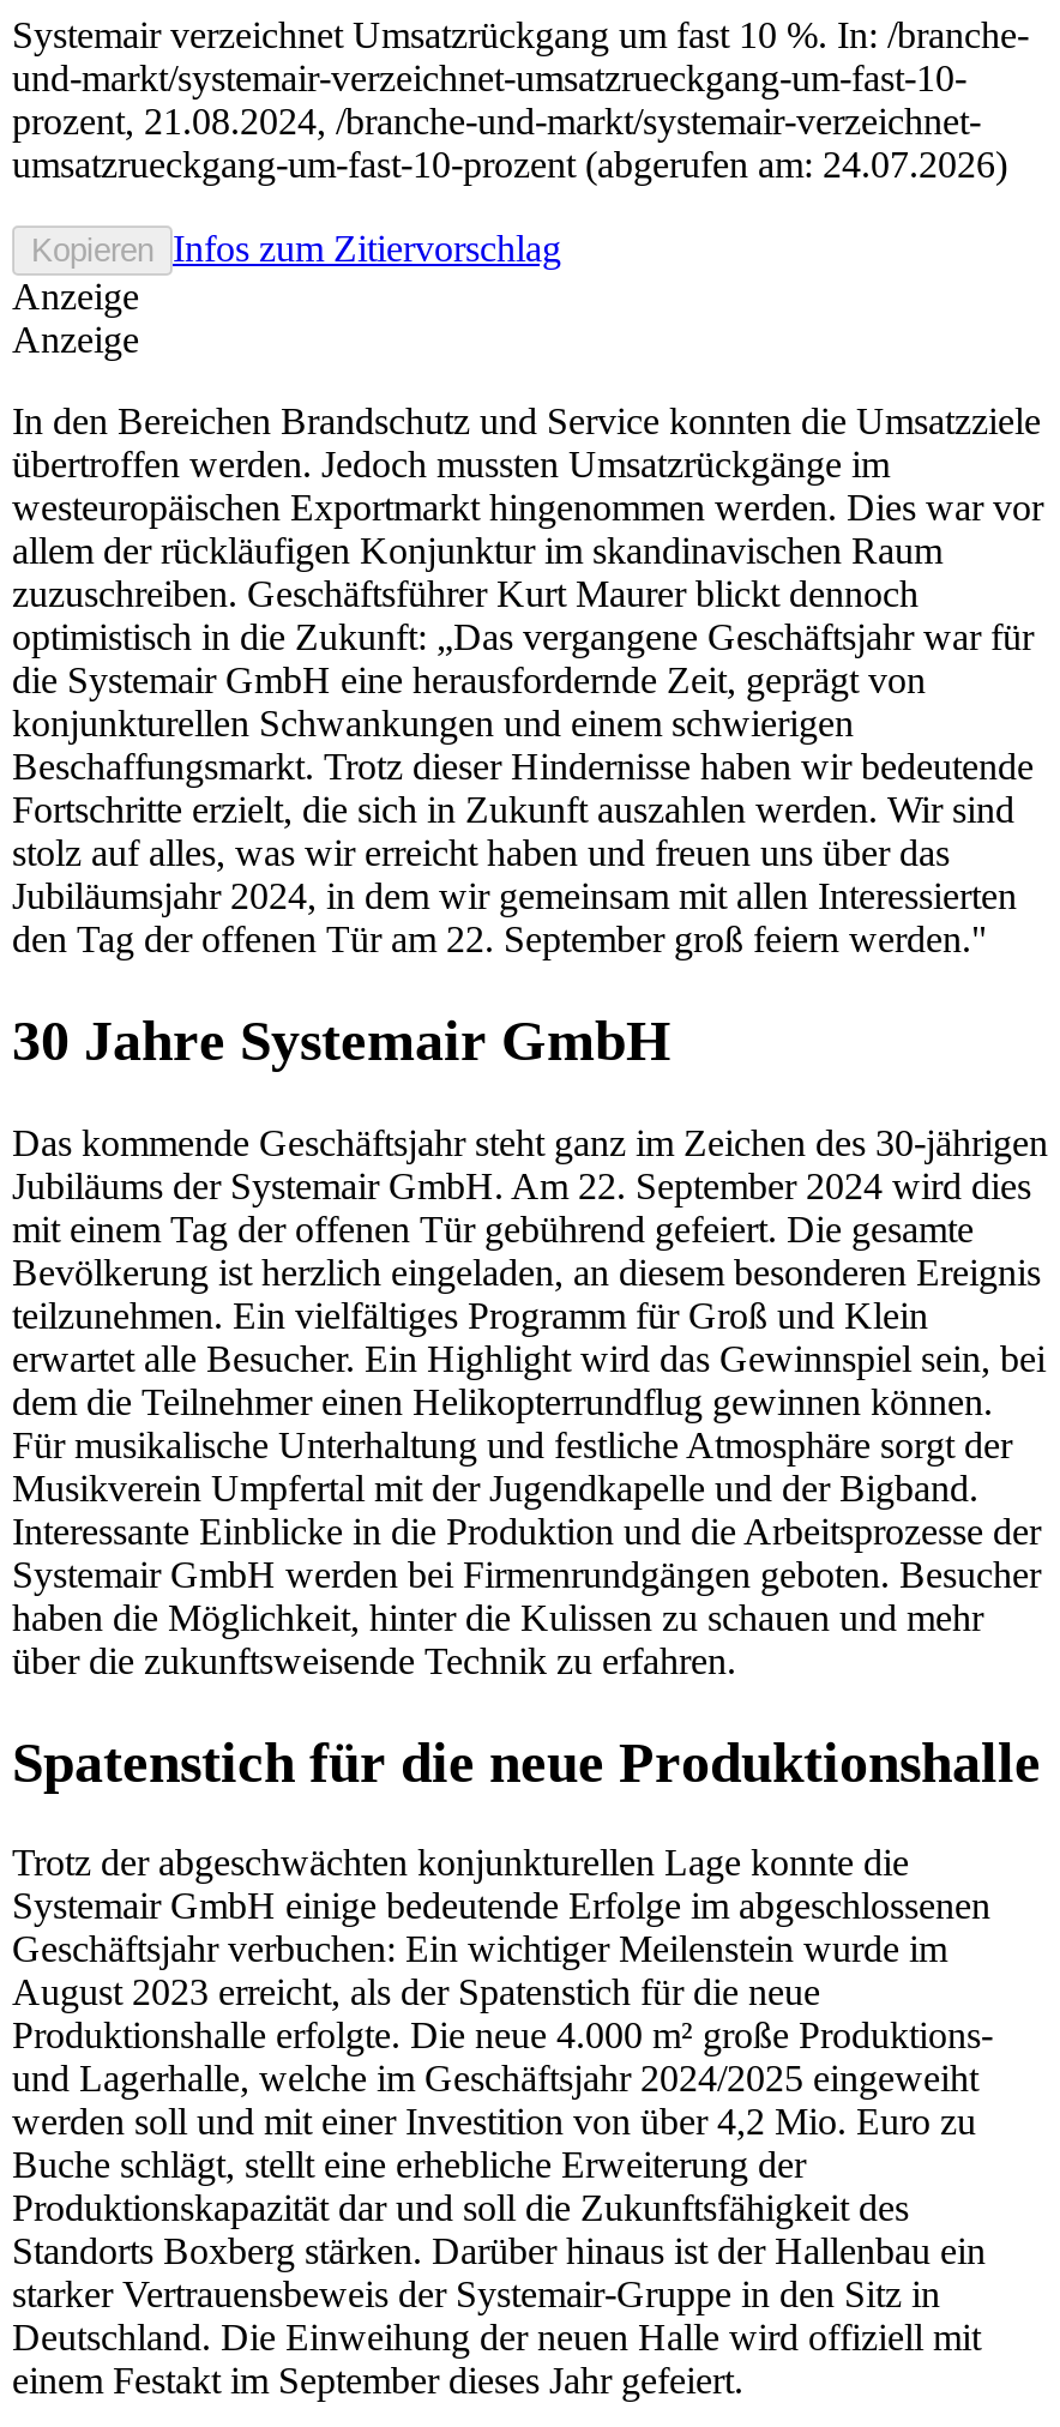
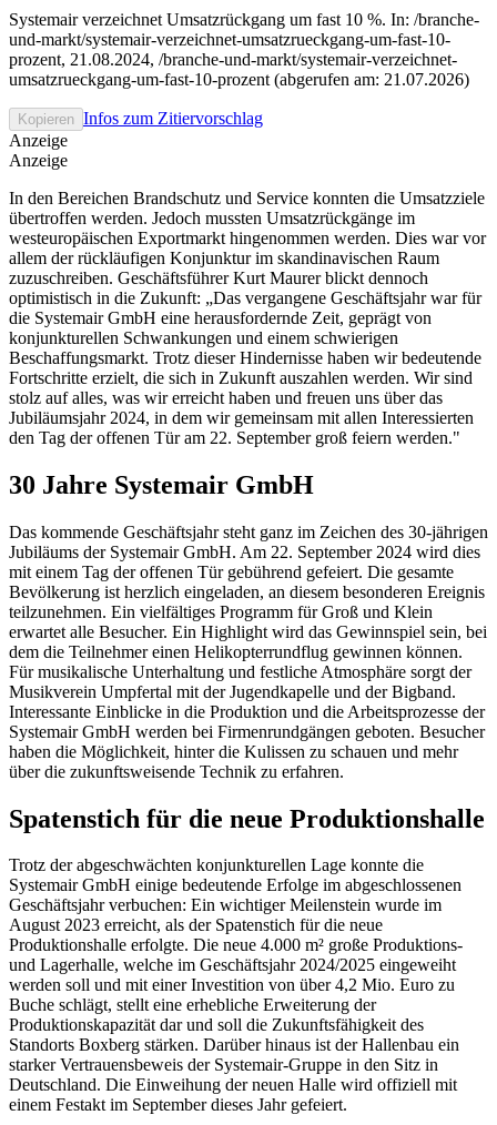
[12,143,1007,184] umsatzrueckgang-um-fast-10-prozent (abgerufen am: 24.07.2026) -> [9,70,469,89] umsatzrueckgang-um-fast-10-prozent (abgerufen am: 21.07.2026)

